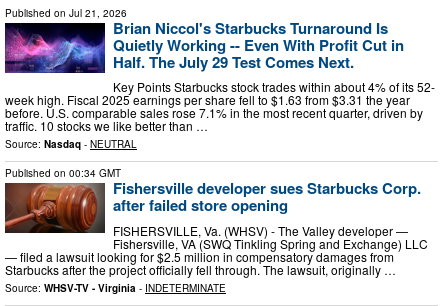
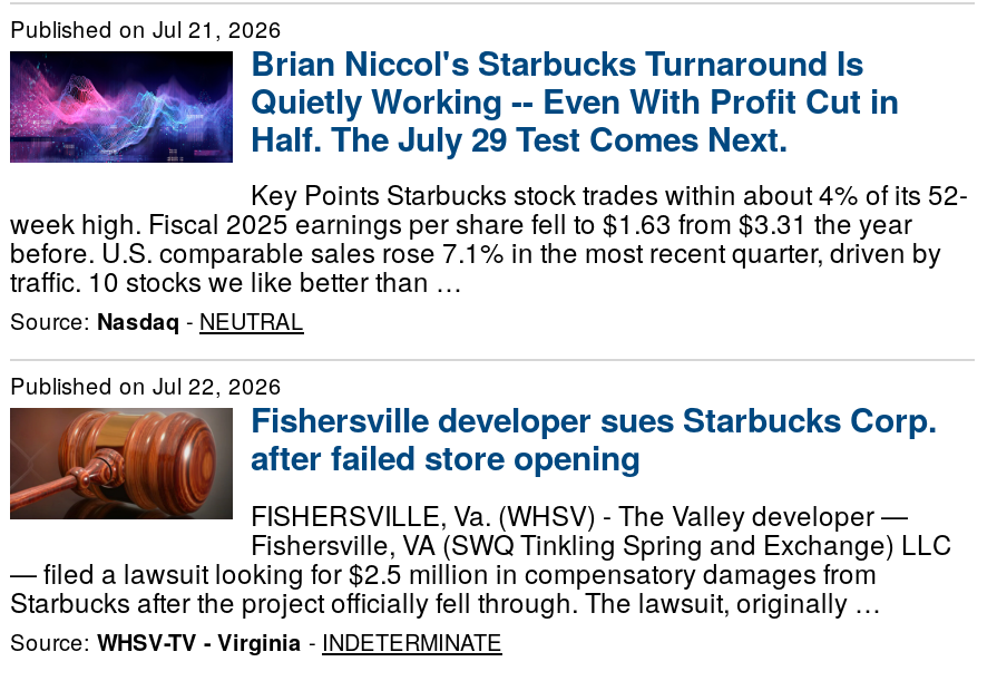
[5,166,121,180] Published on 00:34 GMT -> [10,370,282,402] Published on Jul 22, 2026

